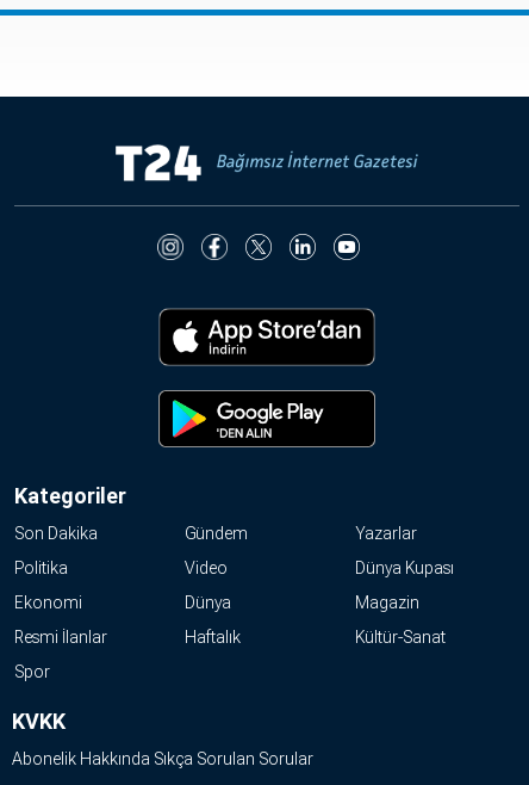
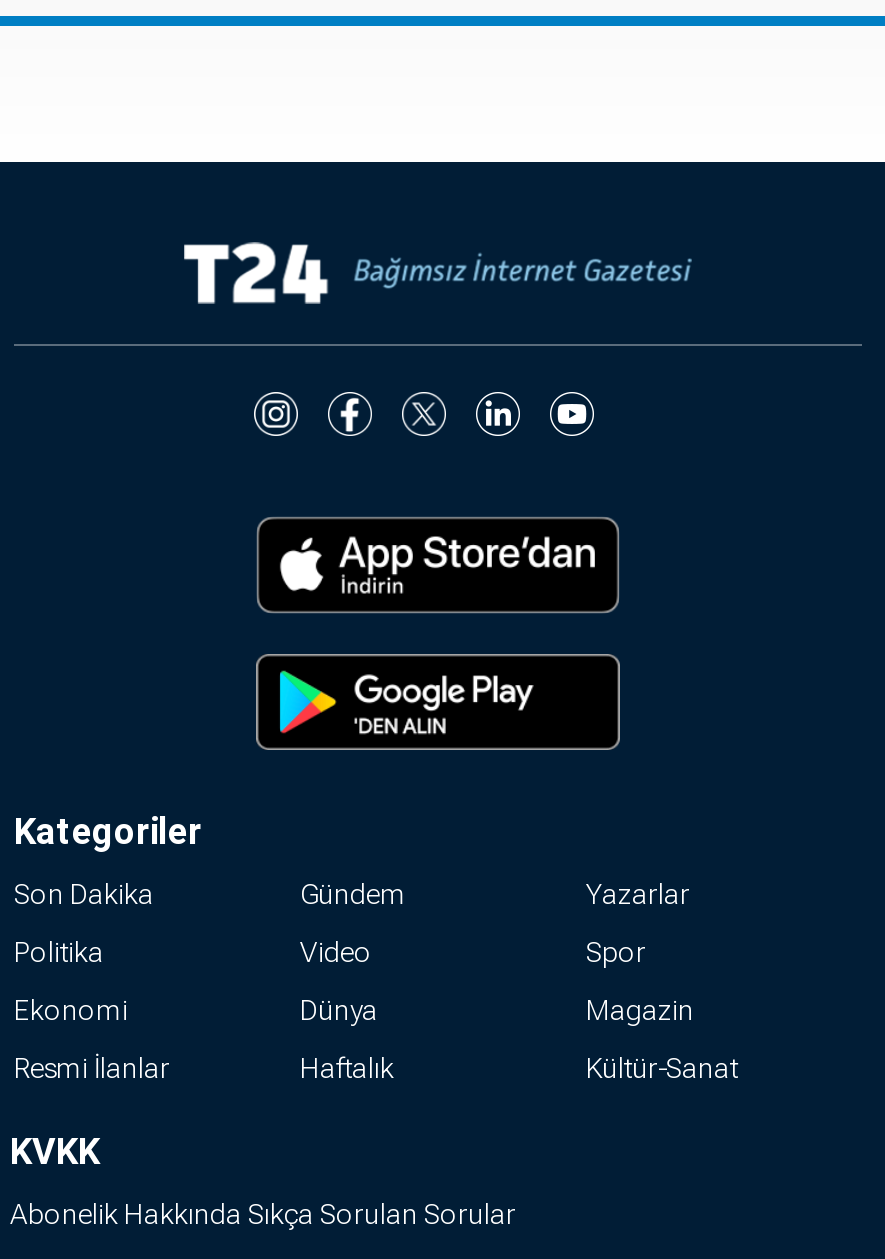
[355,558,454,577] Dünya Kupası -> none
moved [14,662,50,681] -> [586,936,646,968]: Spor

